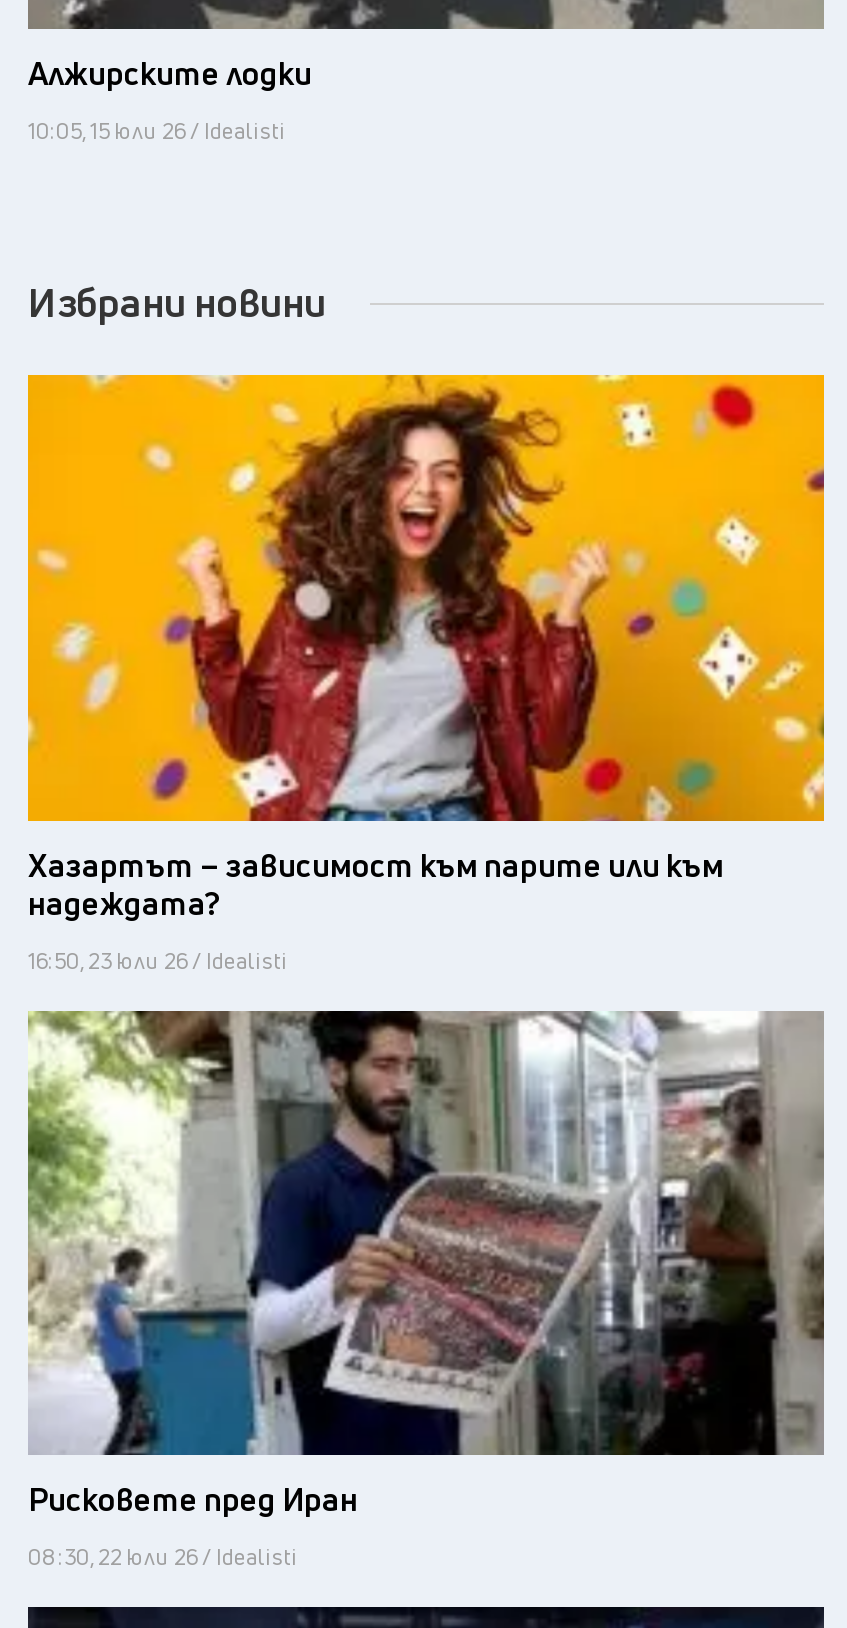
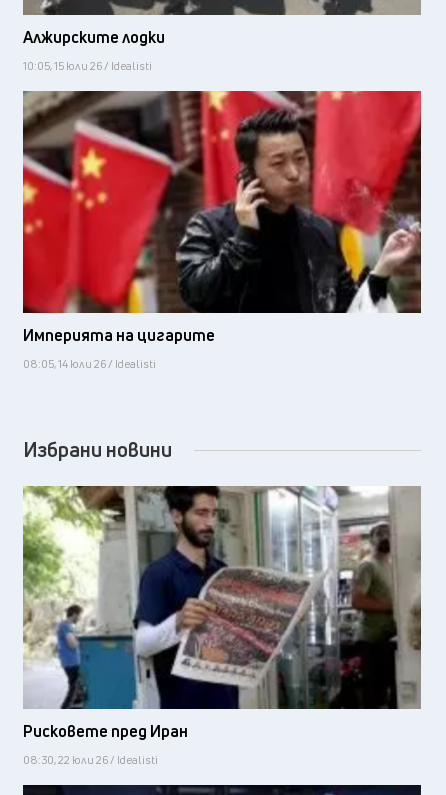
none -> [23,324,215,371] Империята на цигарите | 08:05, 14 юли 26 / Idealisti
moved [28,276,326,330] -> [23,436,172,463]: Избрани новини
[26,372,826,824] [image] -> [22,90,422,314] [image]
[28,843,724,975] Хазартът – зависимост към парите или към | надеждата? | 16:50, 23 юли 26 / Idealisti -> none

